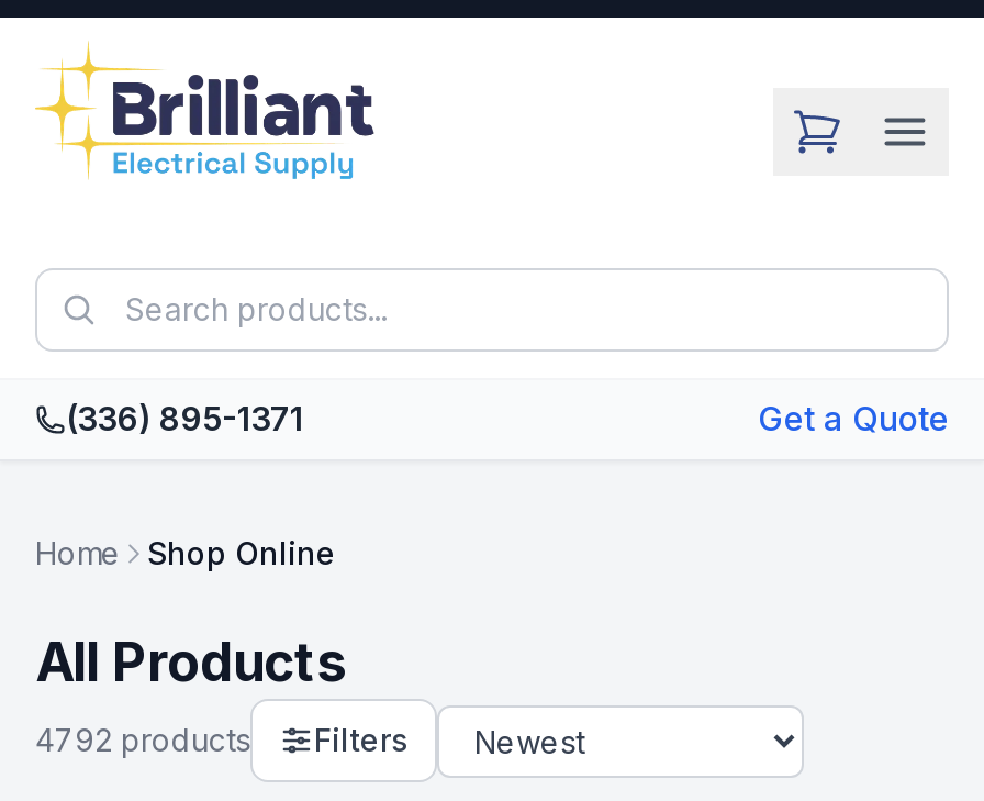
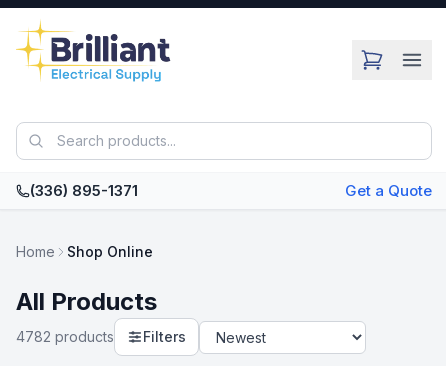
[35,721,409,758] 4792 products Filters -> [16,328,186,345] 4782 products Filters

